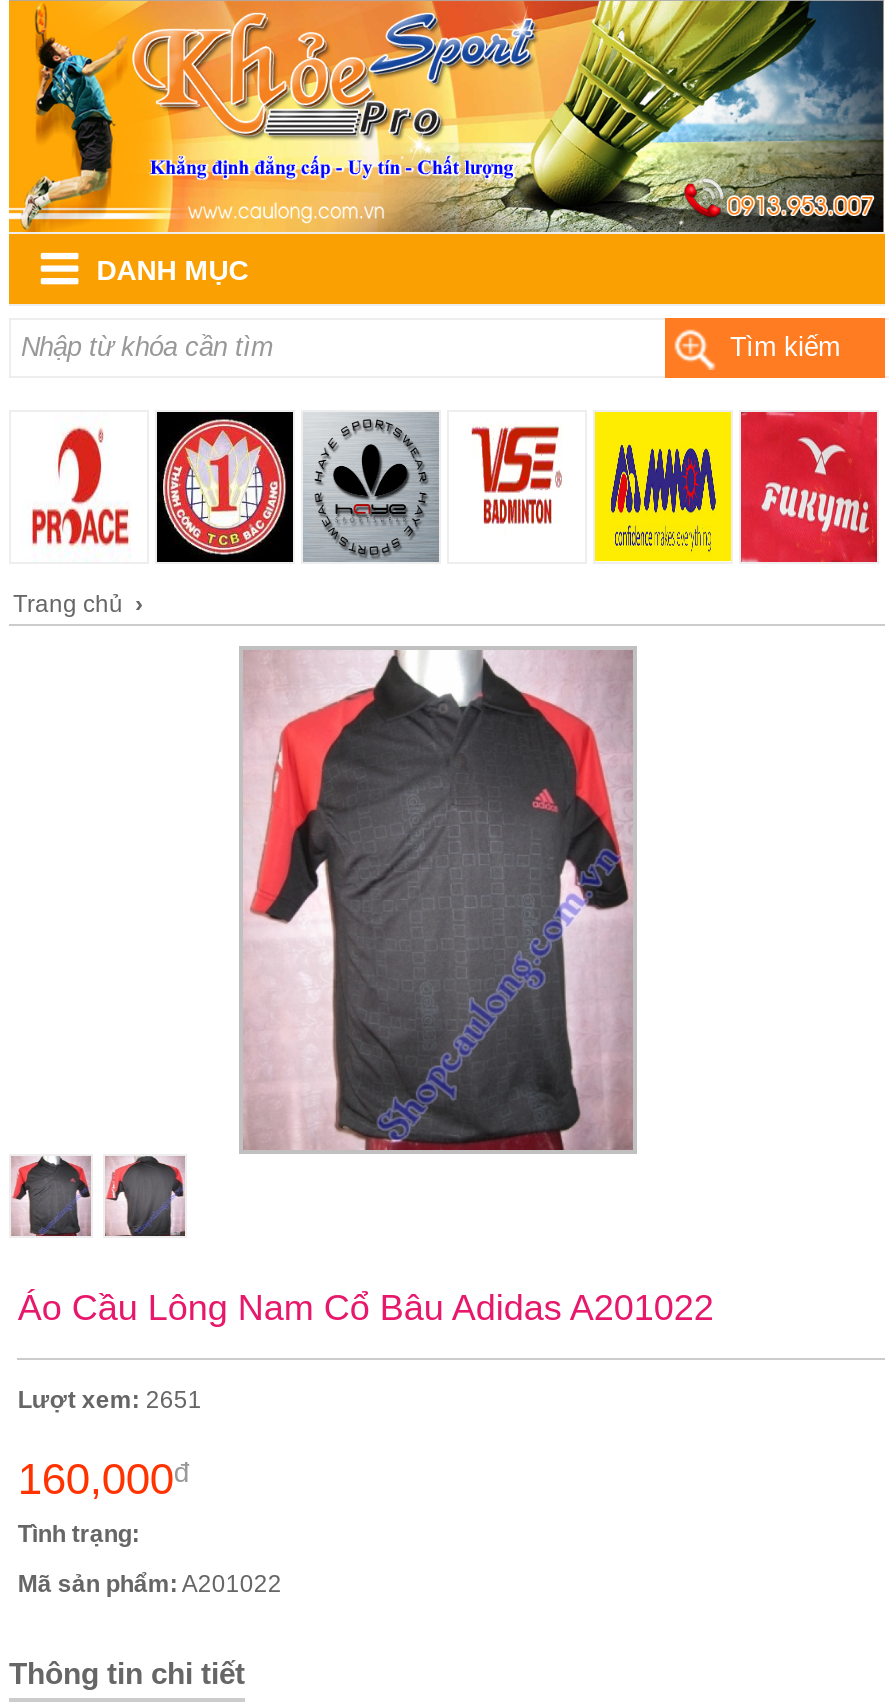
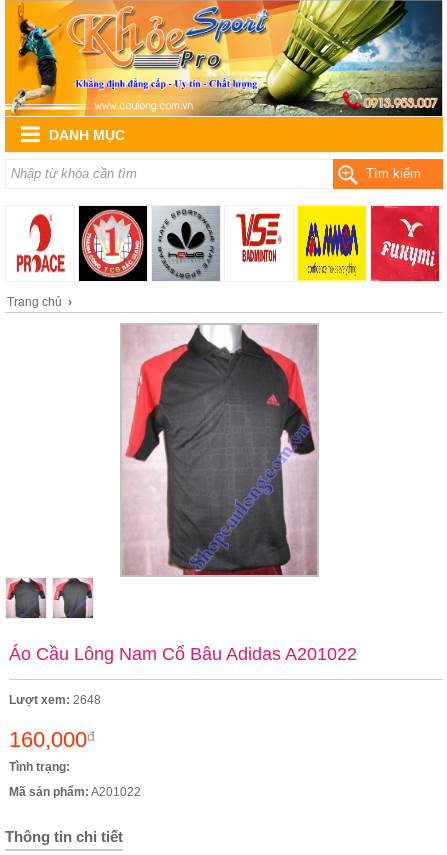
[18,1385,202,1413] Lượt xem: 2651 -> [9,693,101,707] Lượt xem: 2648

